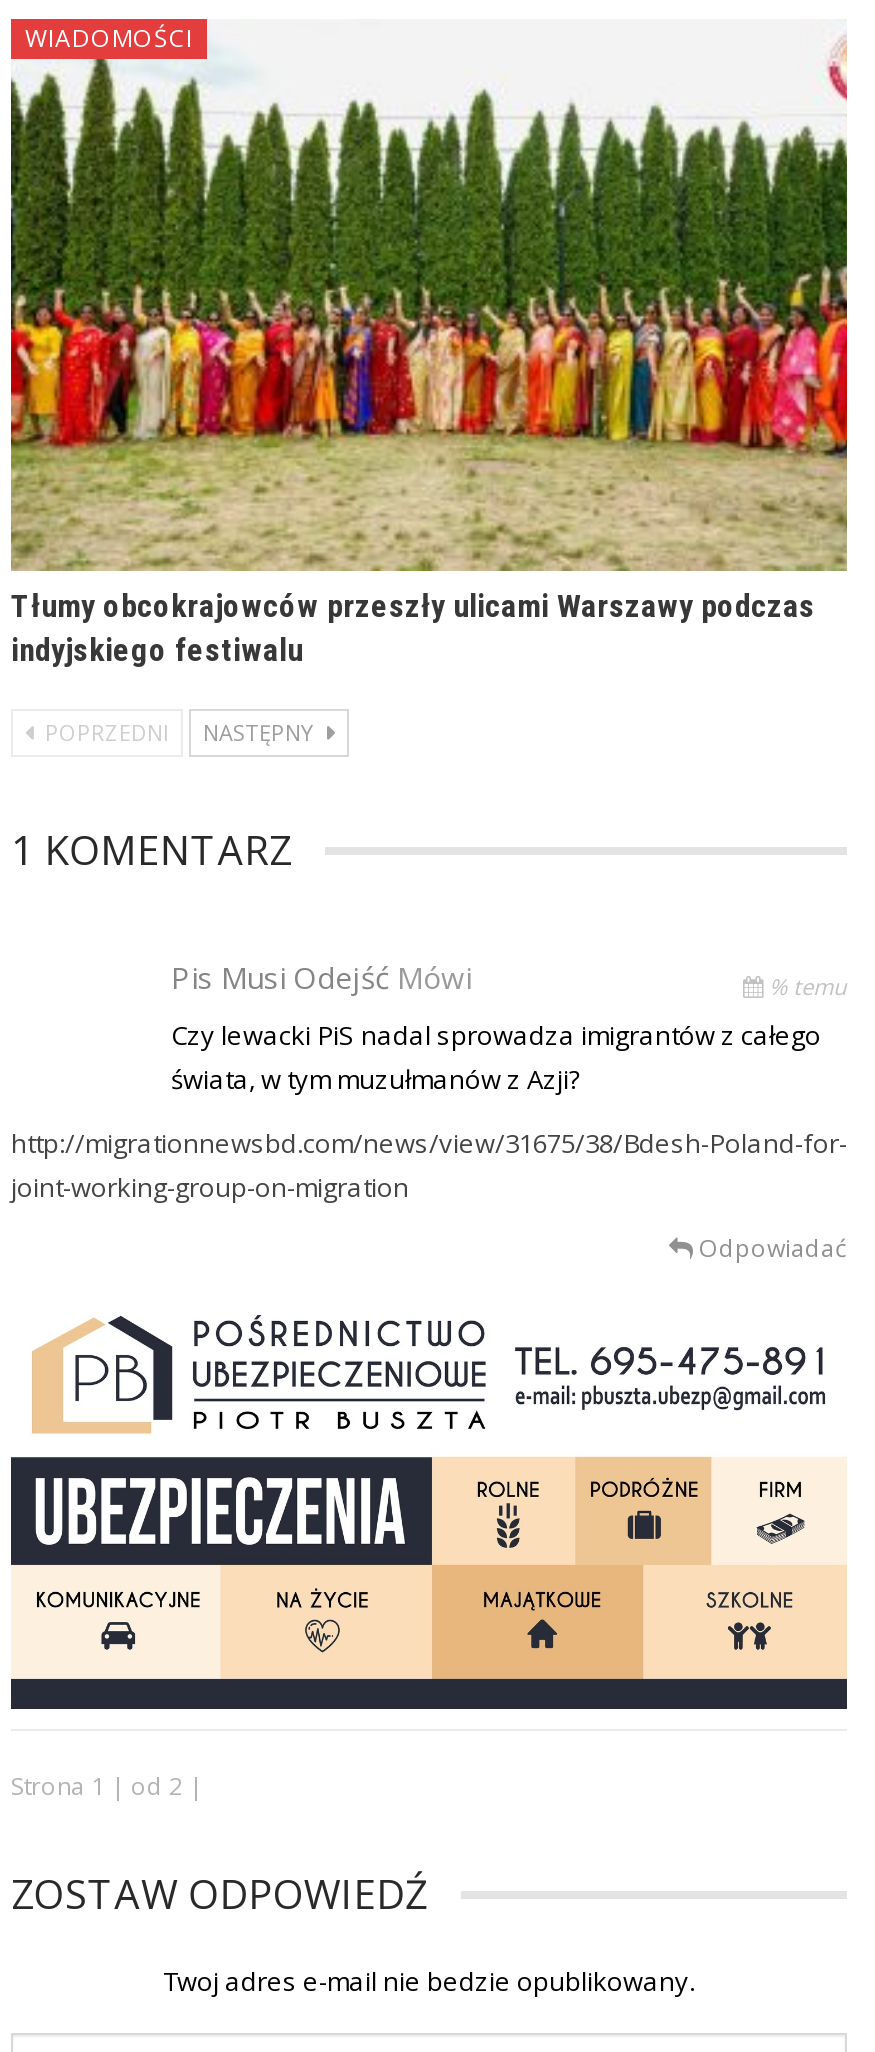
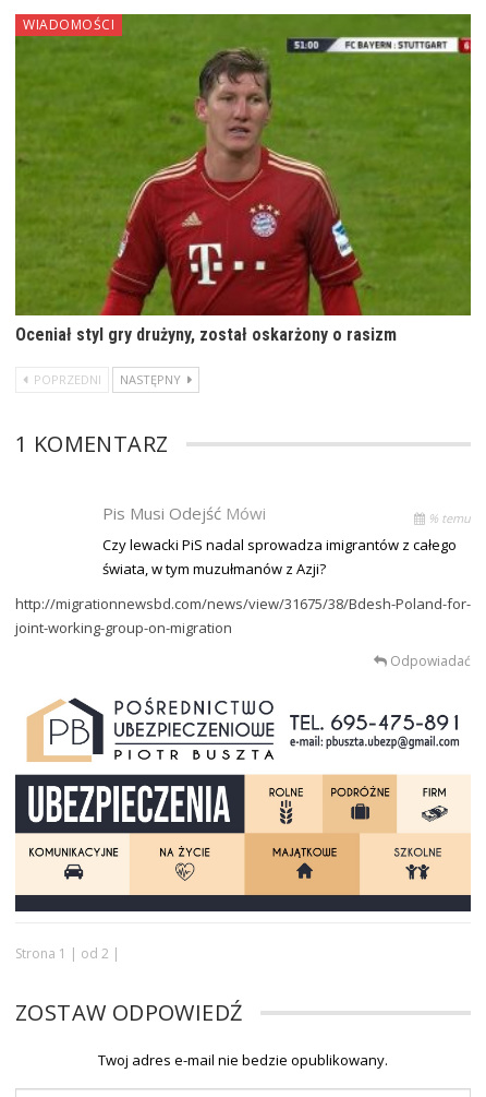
[9,18,849,670] [image] | Tłumy obcokrajowców przeszły ulicami Warszawy podczas | indyjskiego festiwalu -> [14,13,472,345] [image] | Oceniał styl gry drużyny, został oskarżony o rasizm

